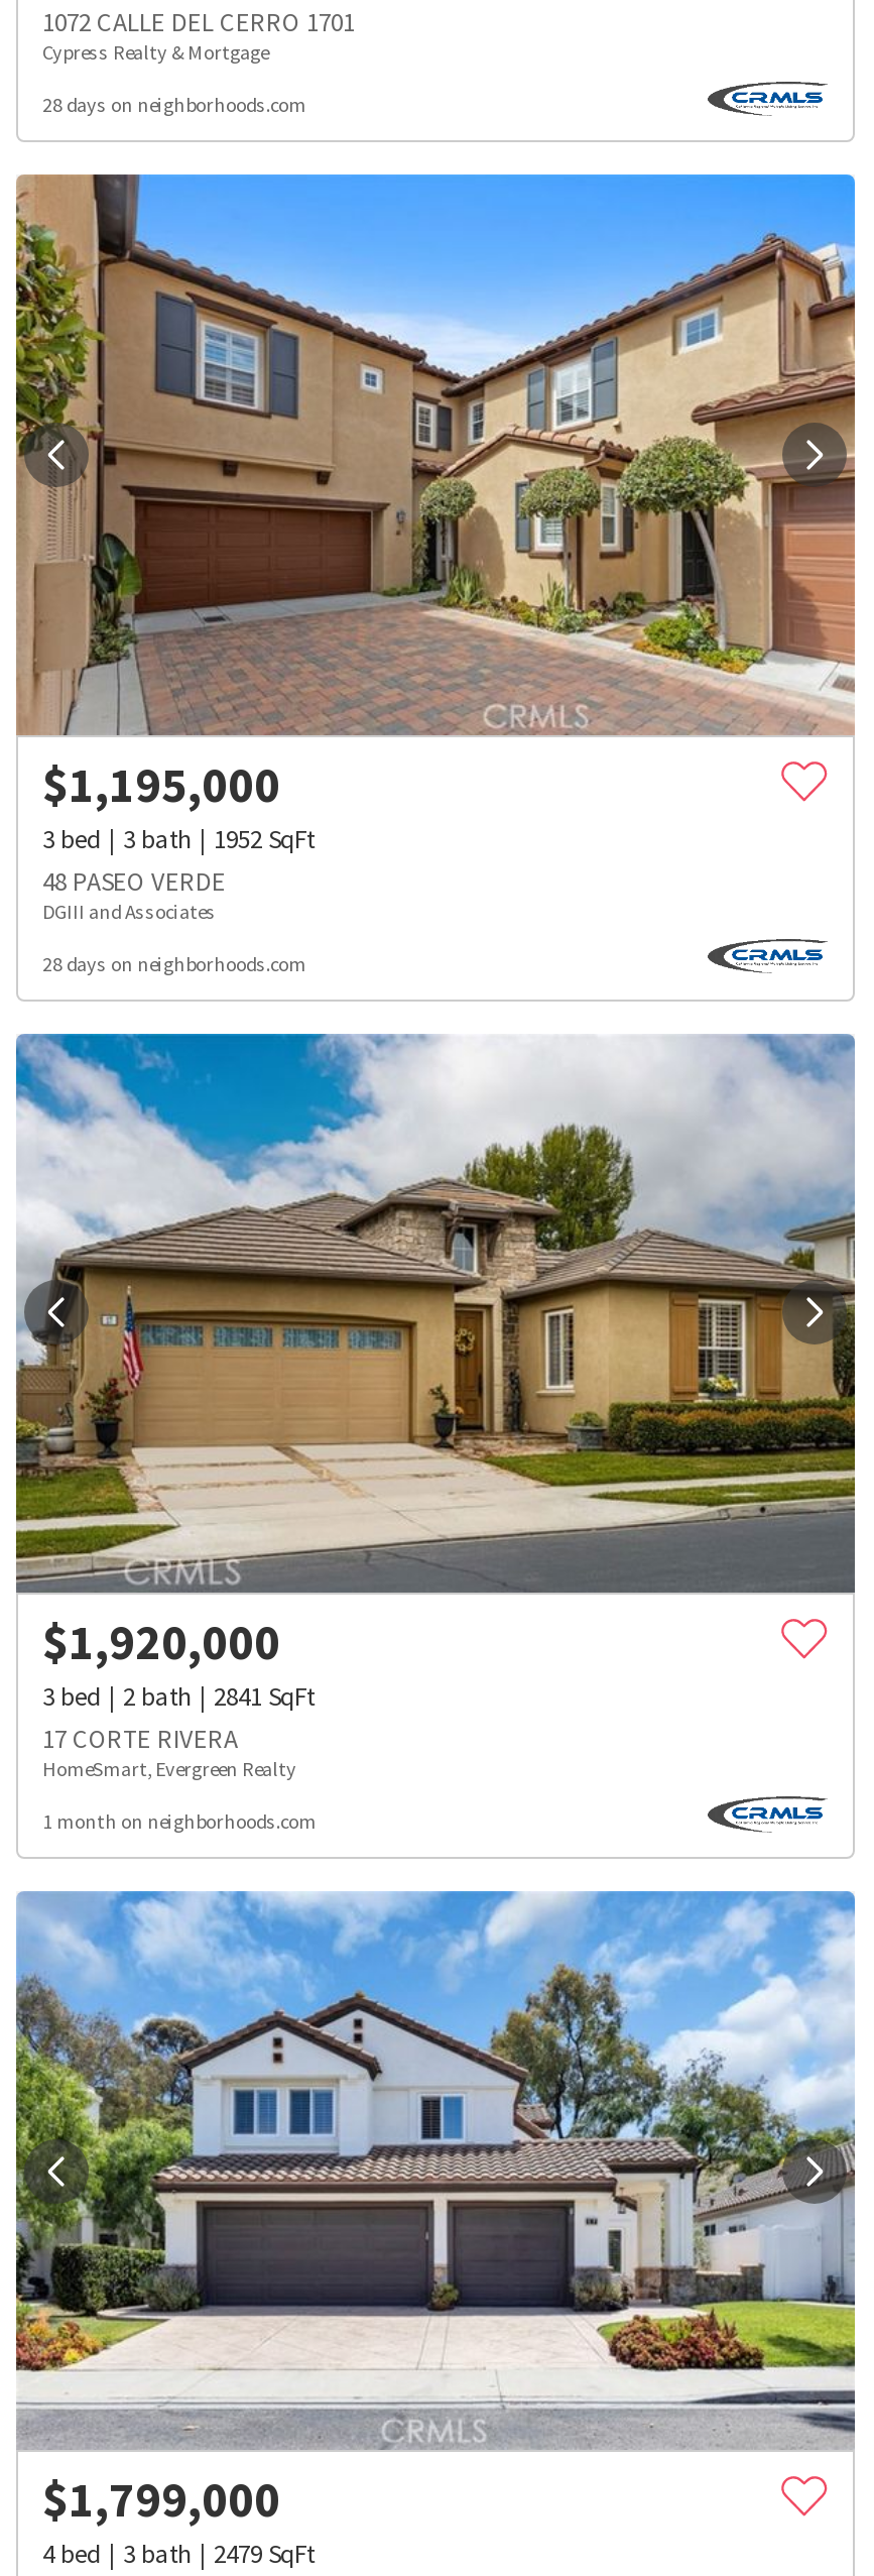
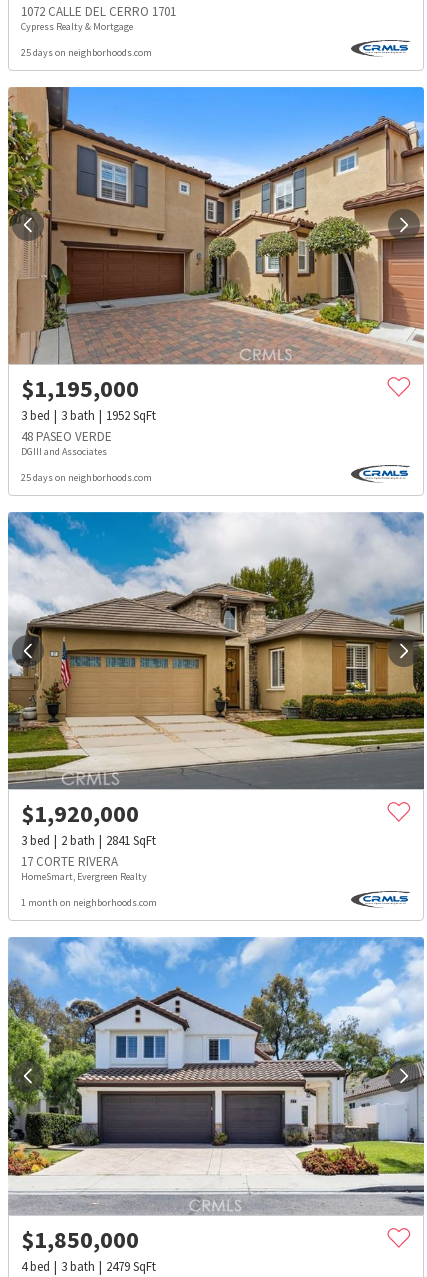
[42,92,306,118] 28 days on neighborhoods.com -> [21,46,152,59] 25 days on neighborhoods.com
[42,950,306,976] 28 days on neighborhoods.com -> [21,471,152,484] 25 days on neighborhoods.com
[42,2468,280,2531] $1,799,000 -> [21,1224,139,1255] $1,850,000

